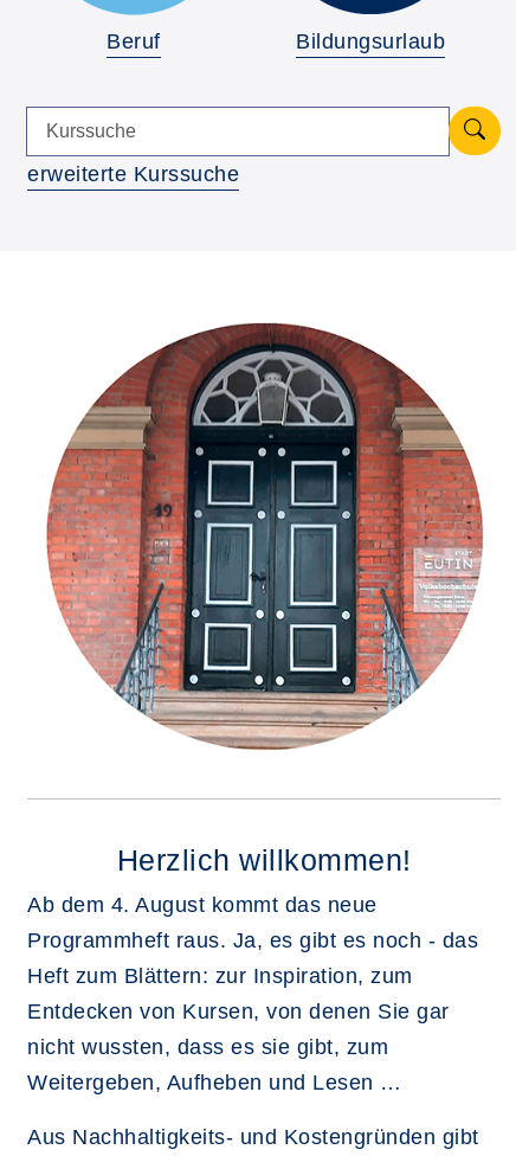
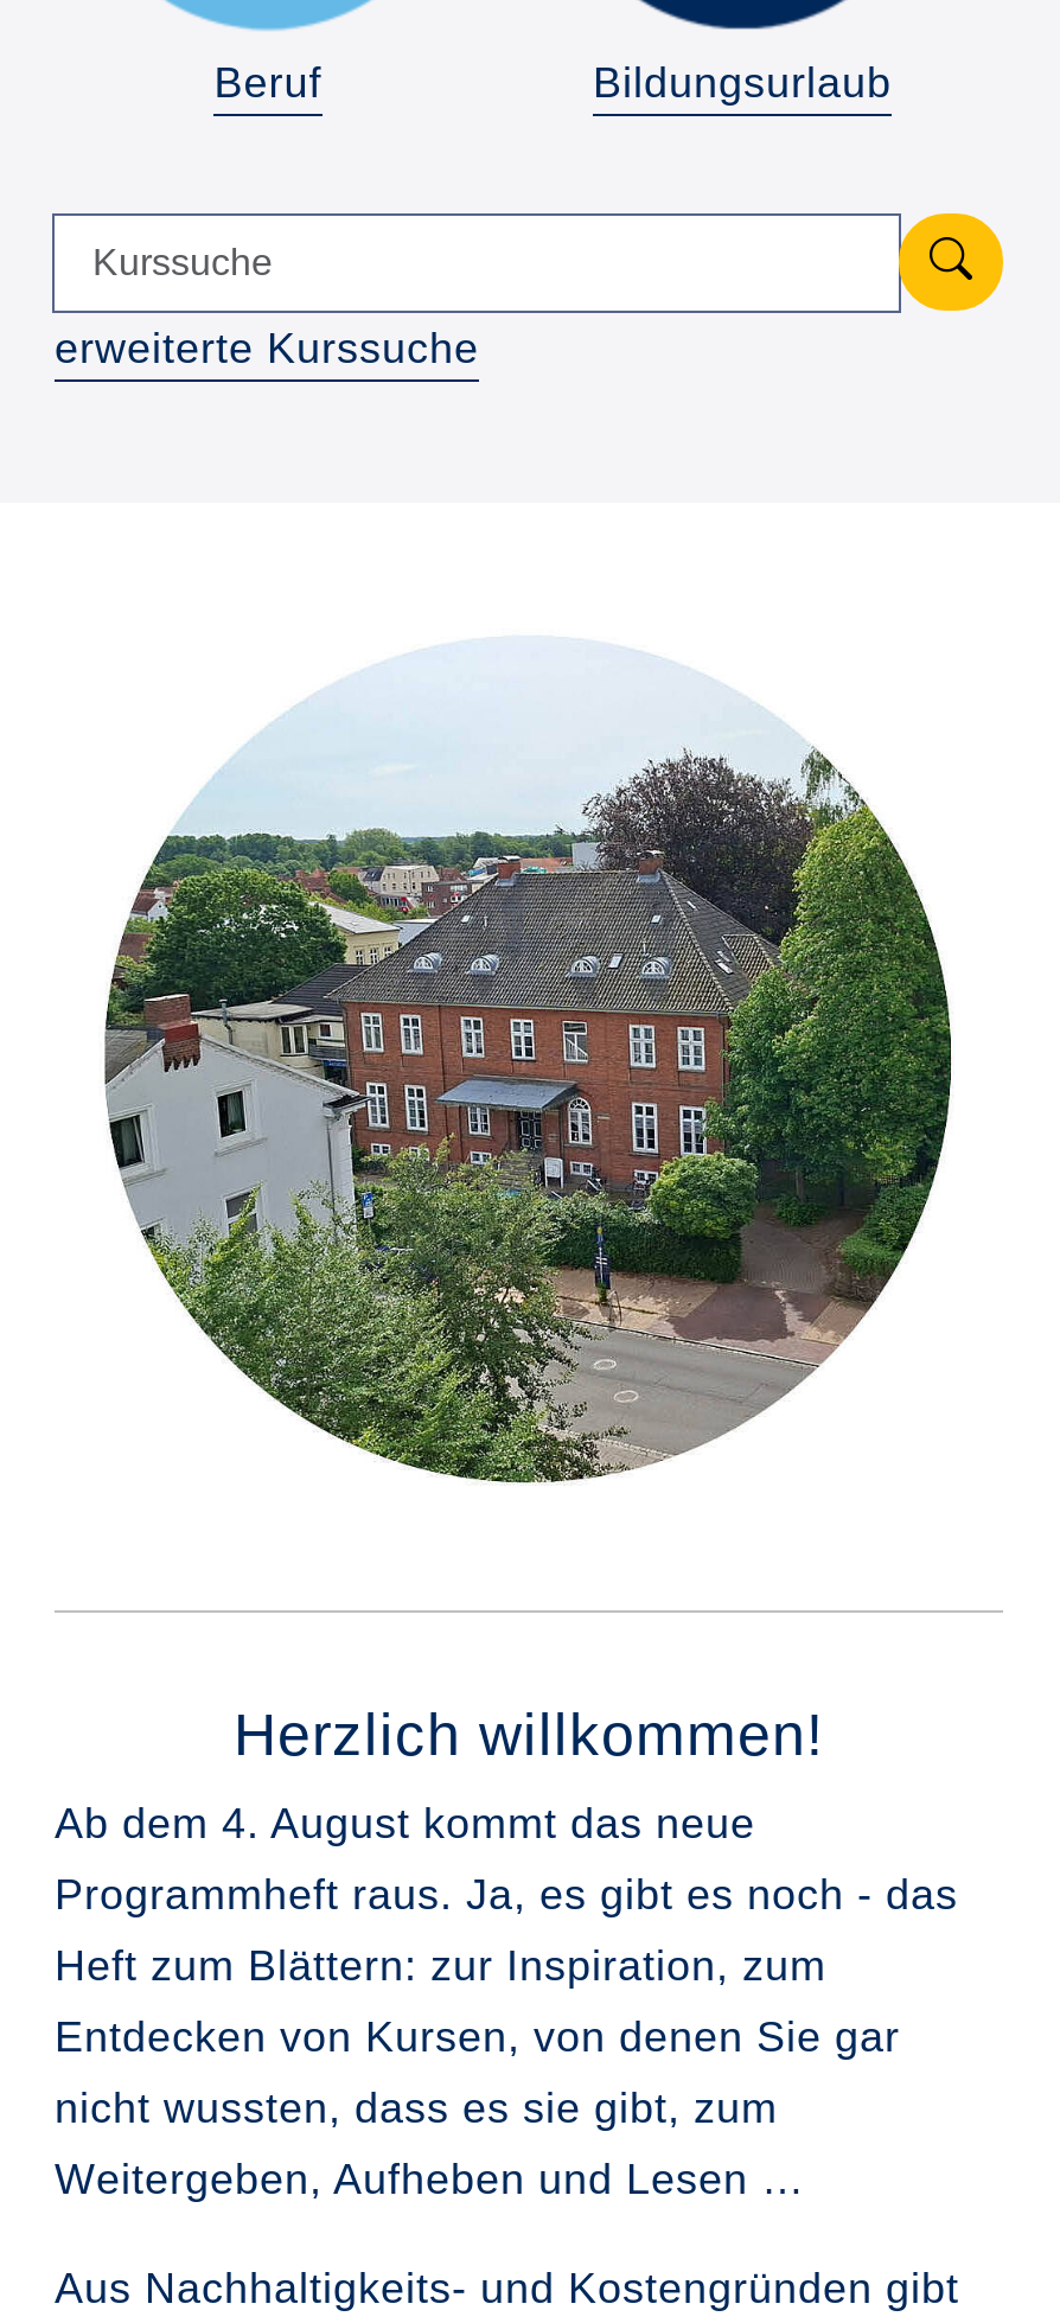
[45,322,484,751] [image] -> [95,647,968,1501] [image]

